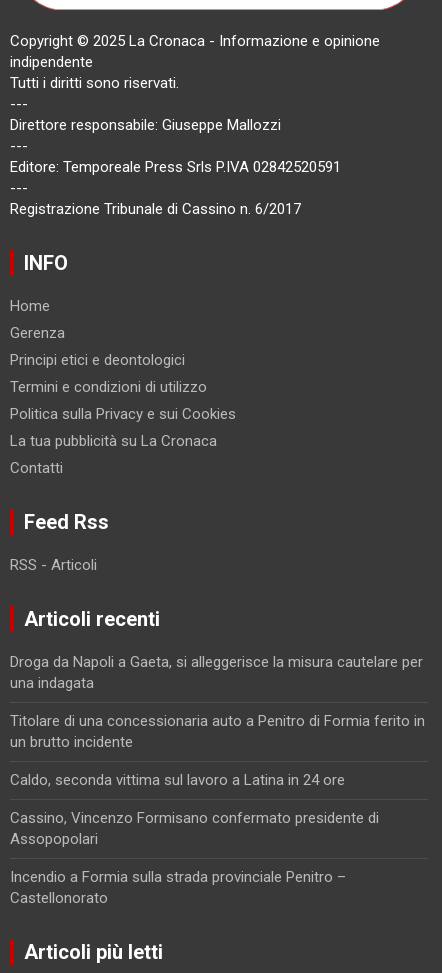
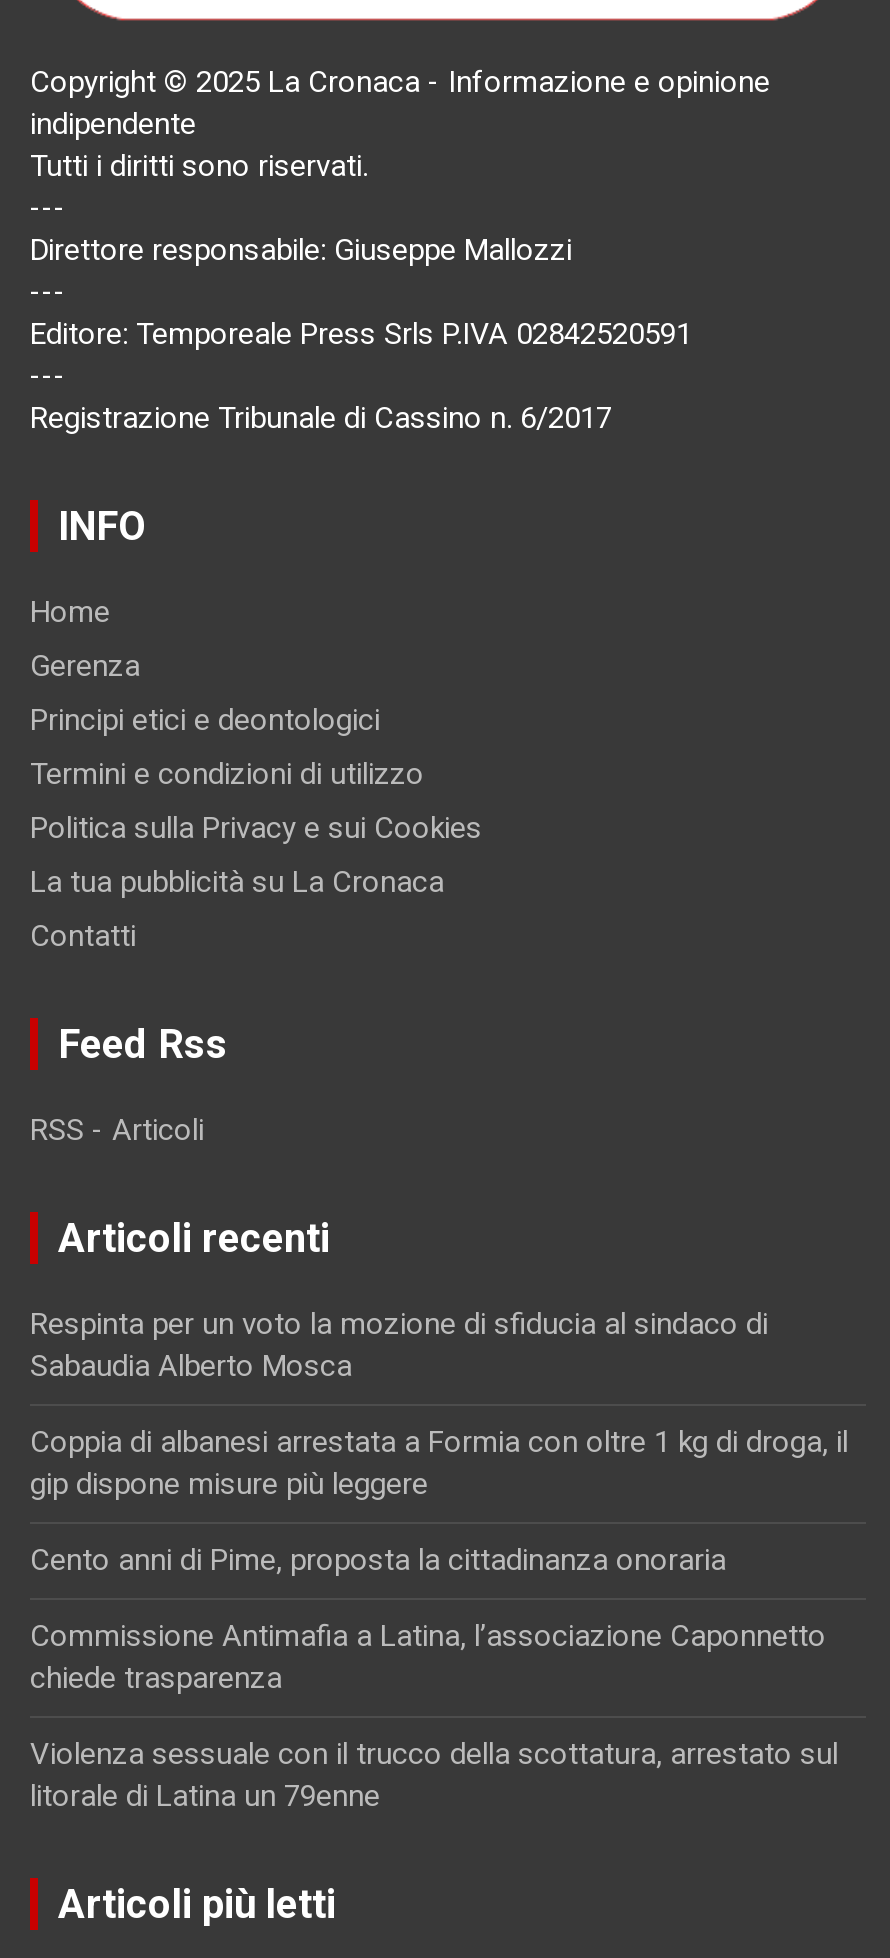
[10,653,423,692] Droga da Napoli a Gaeta, si alleggerisce la misura cautelare per | una indagata -> [30,1306,768,1384] Respinta per un voto la mozione di sfiducia al sindaco di | Sabaudia Alberto Mosca
[10,712,425,751] Titolare di una concessionaria auto a Penitro di Formia ferito in | un brutto incidente -> [30,1424,848,1502] Coppia di albanesi arrestata a Formia con oltre 1 kg di droga, il | gip dispone misure più leggere
[10,771,345,789] Caldo, seconda vittima sul lavoro a Latina in 24 ore -> [30,1542,726,1578] Cento anni di Pime, proposta la cittadinanza onoraria
[10,809,379,848] Cassino, Vincenzo Formisano confermato presidente di | Assopopolari -> [30,1618,826,1696] Commissione Antimafia a Latina, l’associazione Caponnetto | chiede trasparenza
[10,868,346,907] Incendio a Formia sulla strada provinciale Penitro – | Castellonorato -> [30,1736,838,1814] Violenza sessuale con il trucco della scottatura, arrestato sul | litorale di Latina un 79enne

